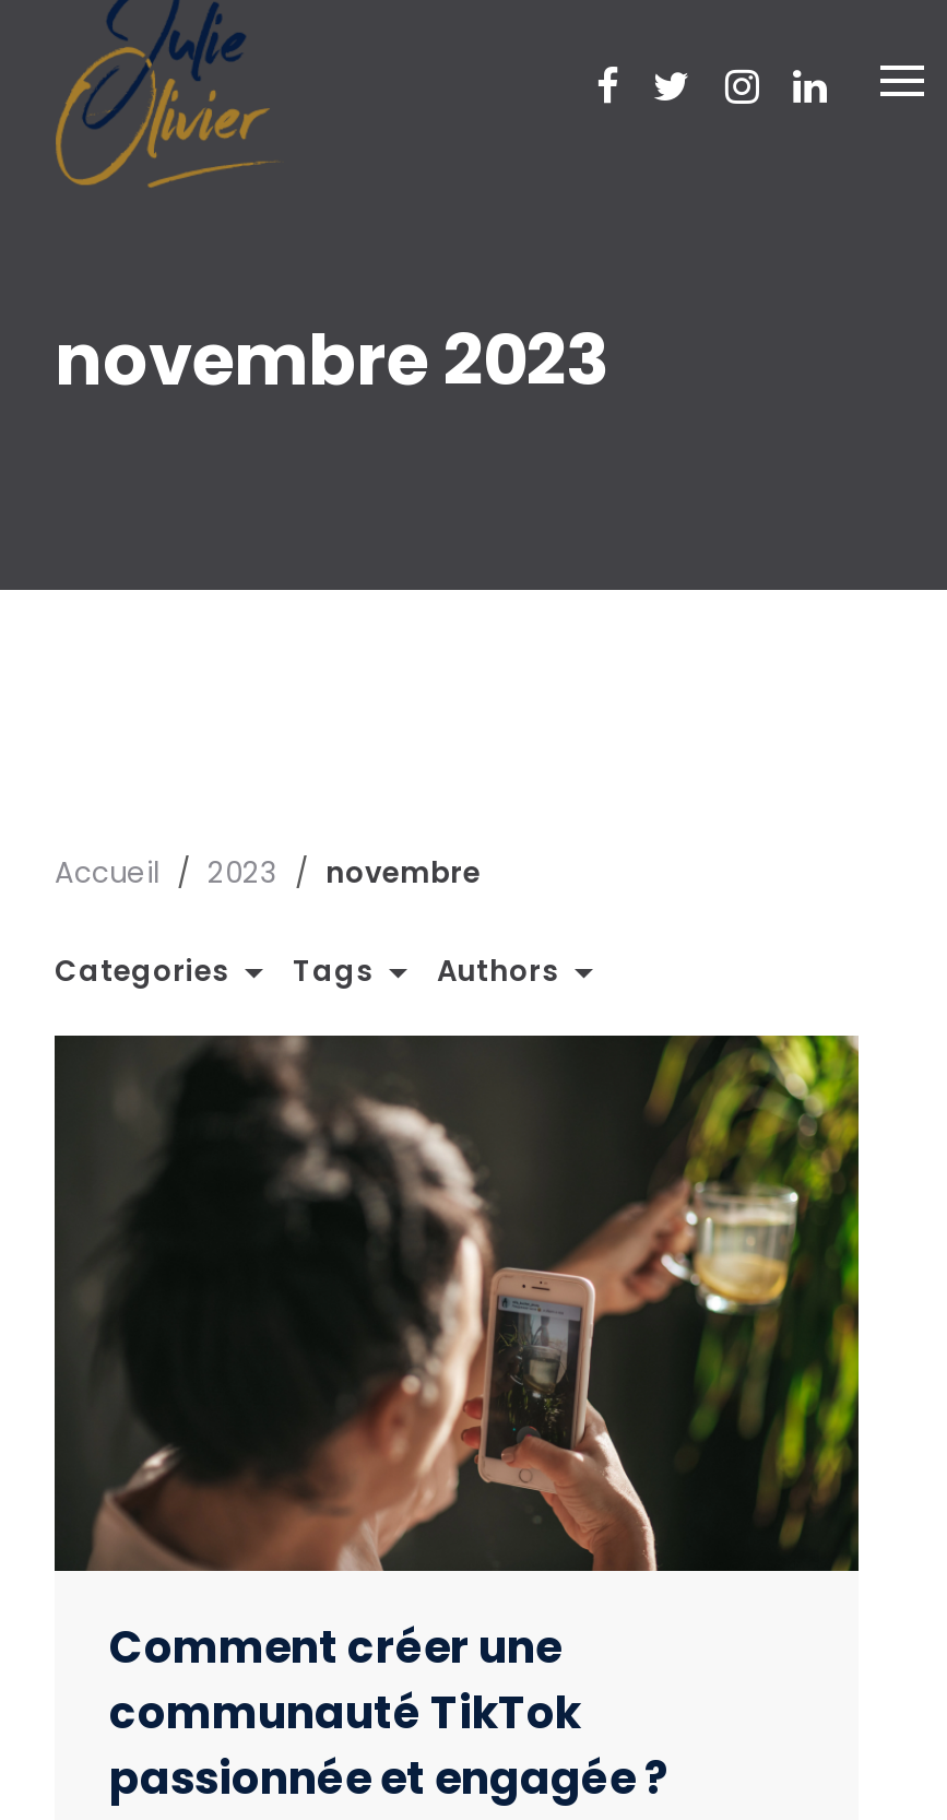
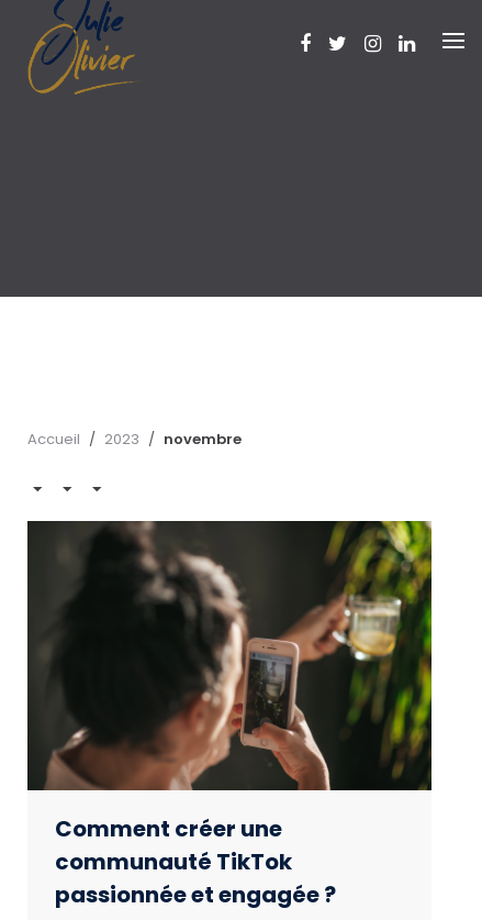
[55,310,607,409] novembre 2023 -> none
[55,950,557,992] Categories | Tags | Authors -> none

